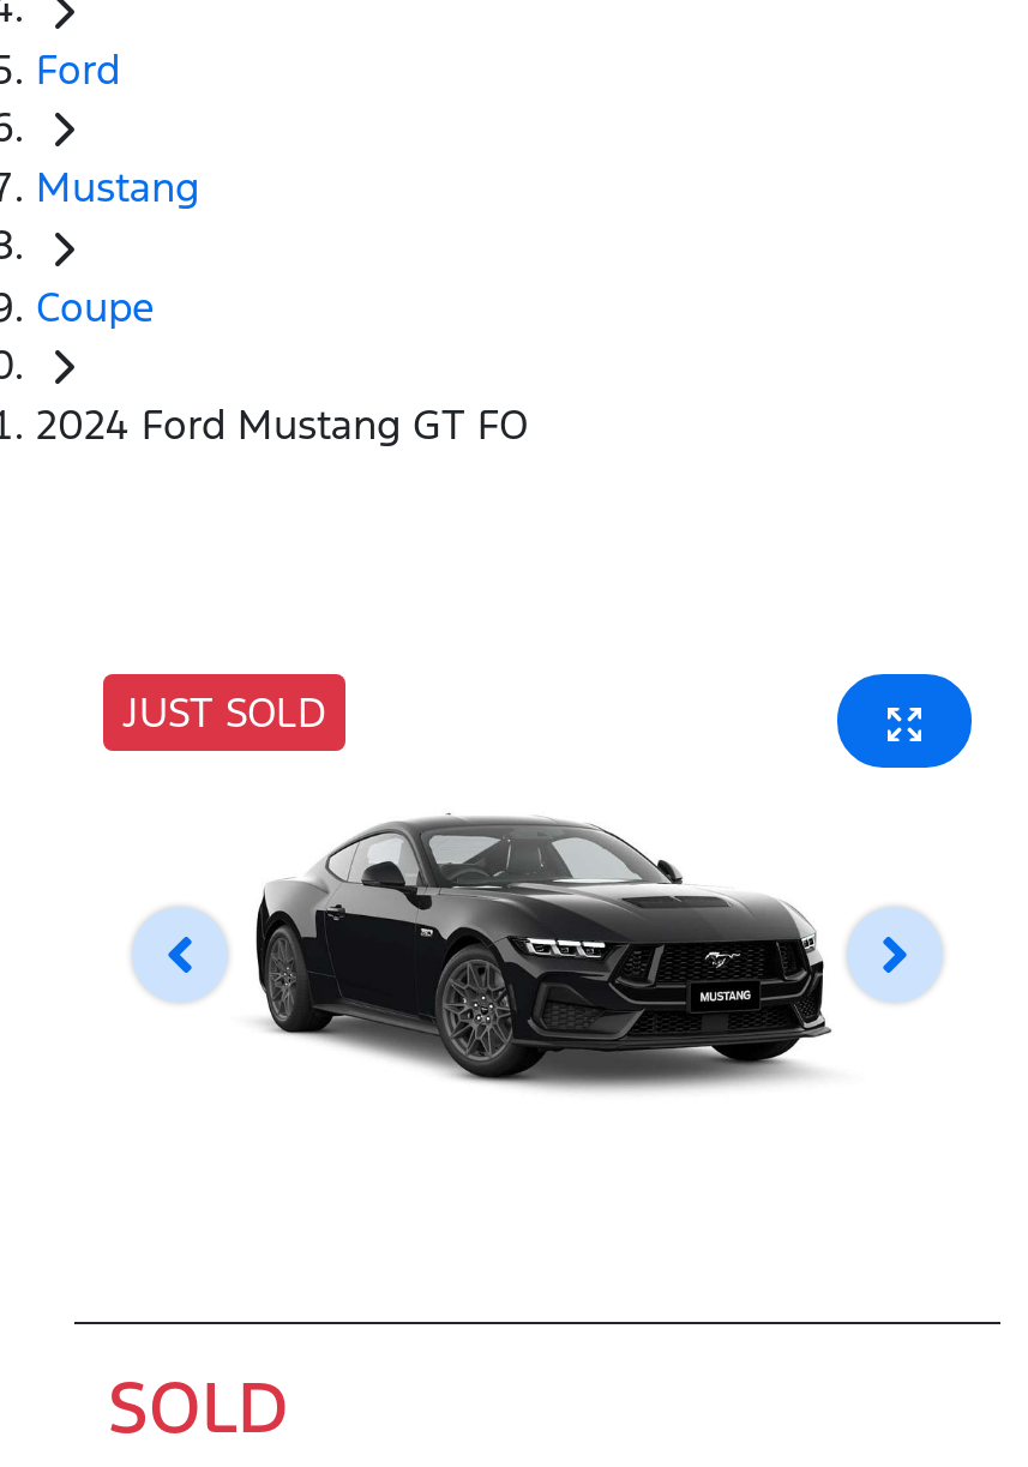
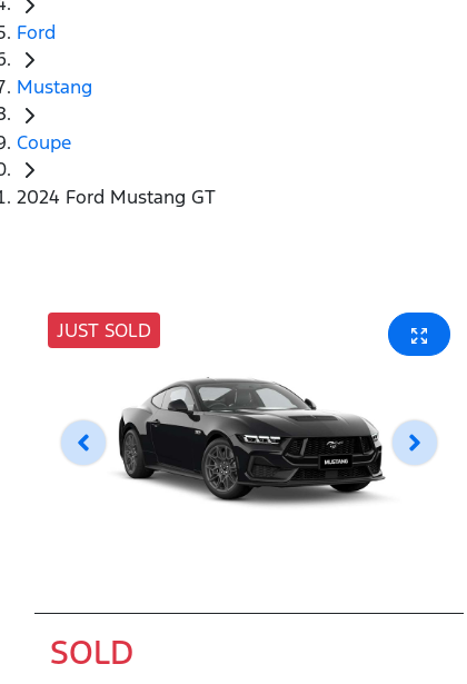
[36,399,528,452] 2024 Ford Mustang GT FO -> [17,185,216,209] 2024 Ford Mustang GT

